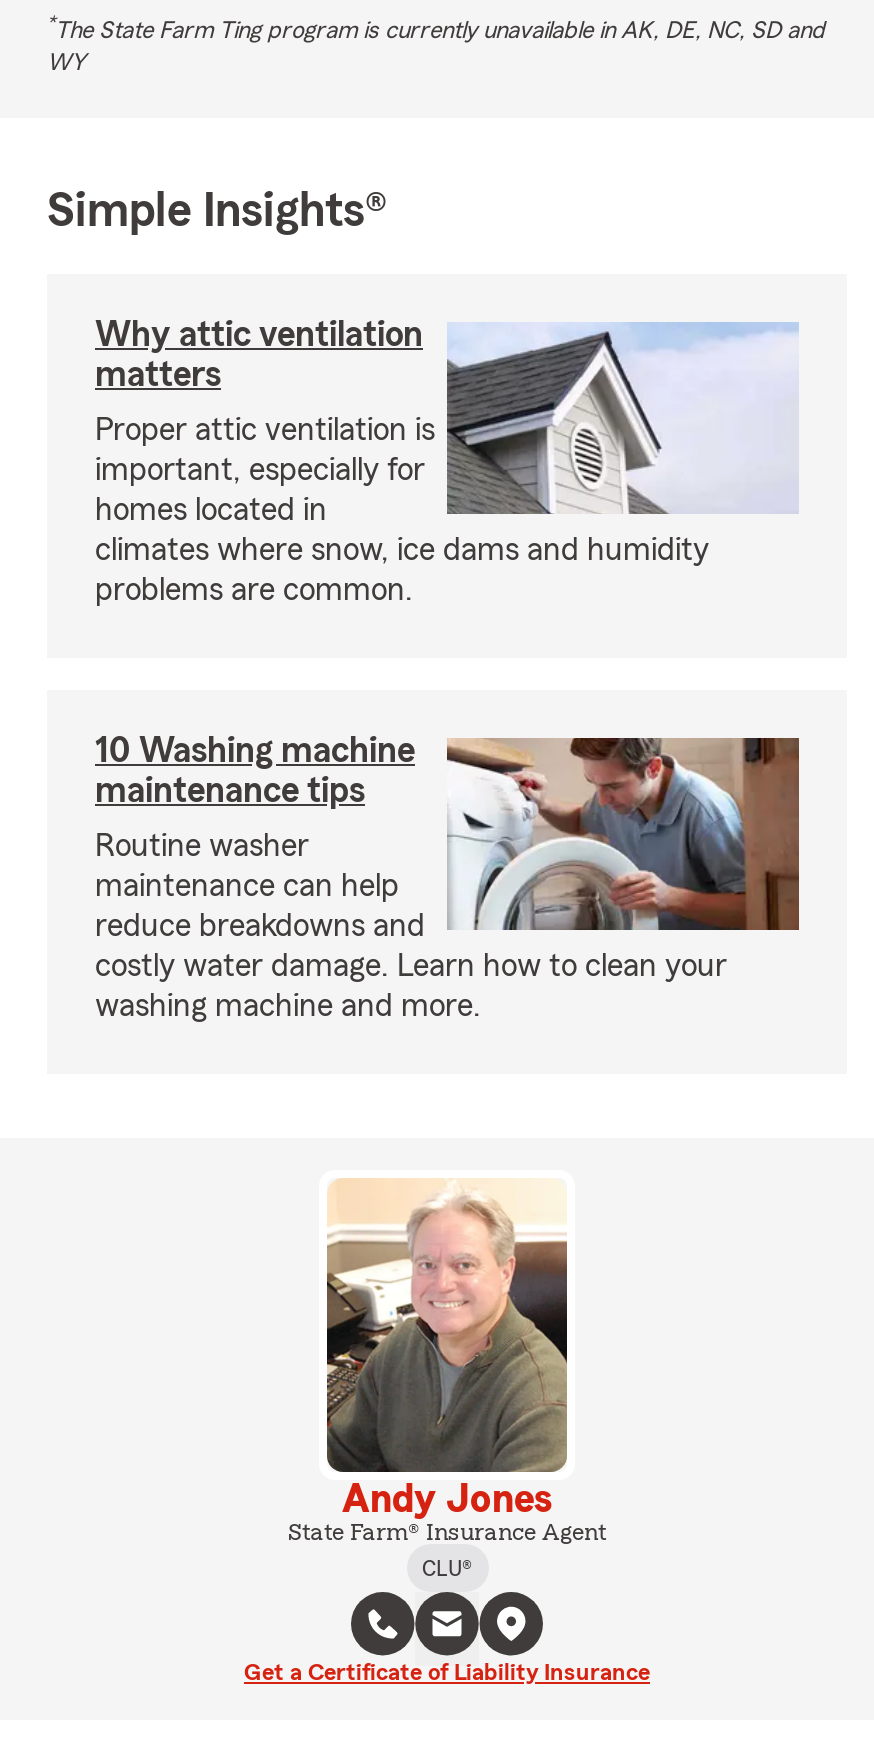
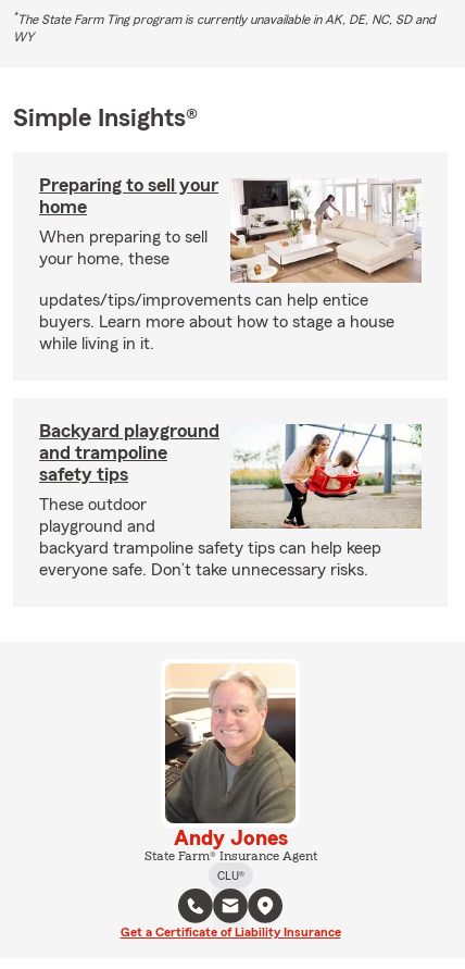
[95,316,799,606] [image] | Why attic ventilation | matters | Proper attic ventilation is | important, especially for | homes located in | climates where snow, ice dams and humidity | problems are common. -> [39,175,422,352] [image] | Preparing to sell your | home | When preparing to sell | your home, these | updates/tips/improvements can help entice | buyers. Learn more about how to stage a house | while living in it.
[95,732,801,1022] [image] | 10 Washing machine | maintenance tips | Routine washer | maintenance can help | reduce breakdowns and | costly water damage. Learn how to clean your | washing machine and more. -> [39,421,422,578] [image] | Backyard playground | and trampoline | safety tips | These outdoor | playground and | backyard trampoline safety tips can help keep | everyone safe. Don’t take unnecessary risks.

